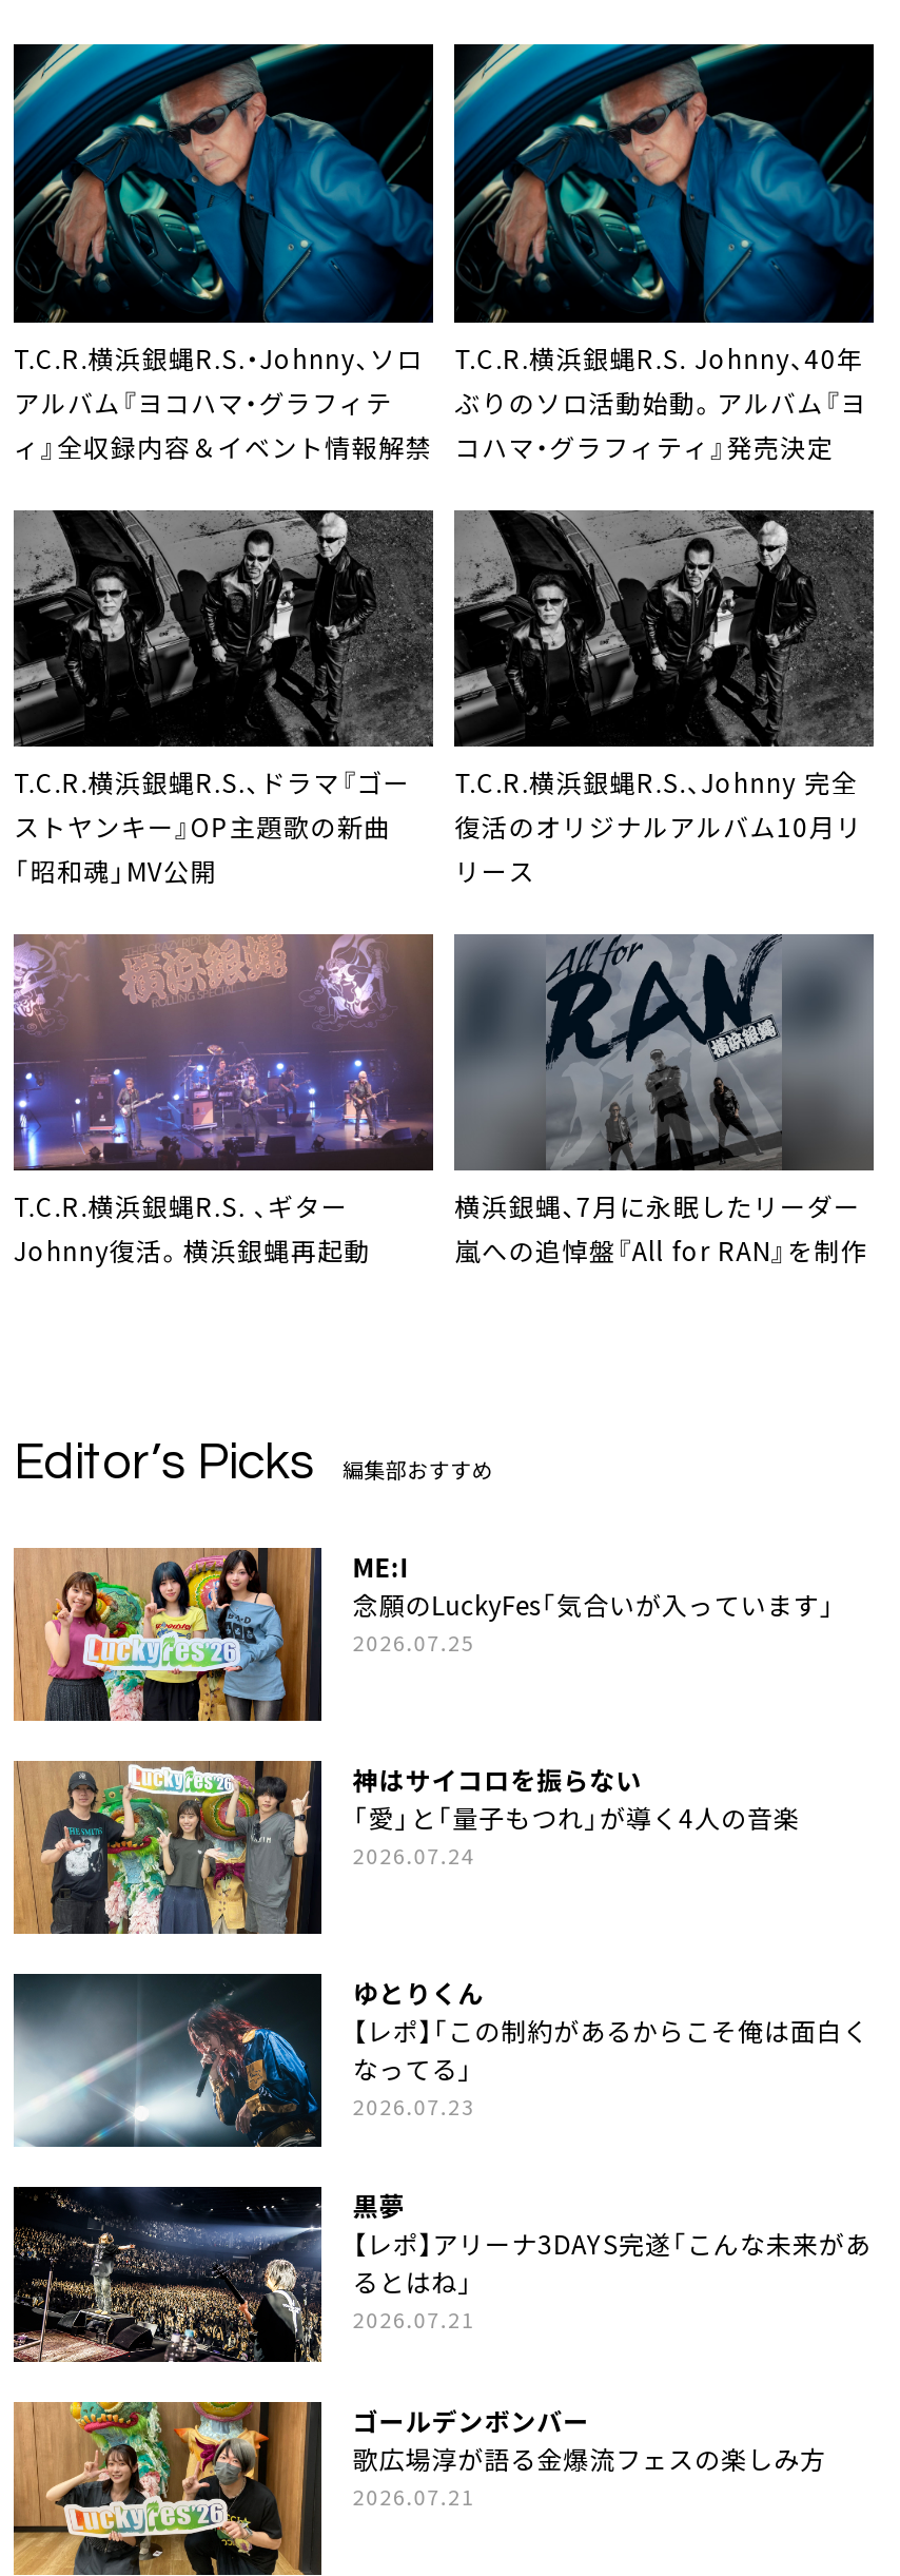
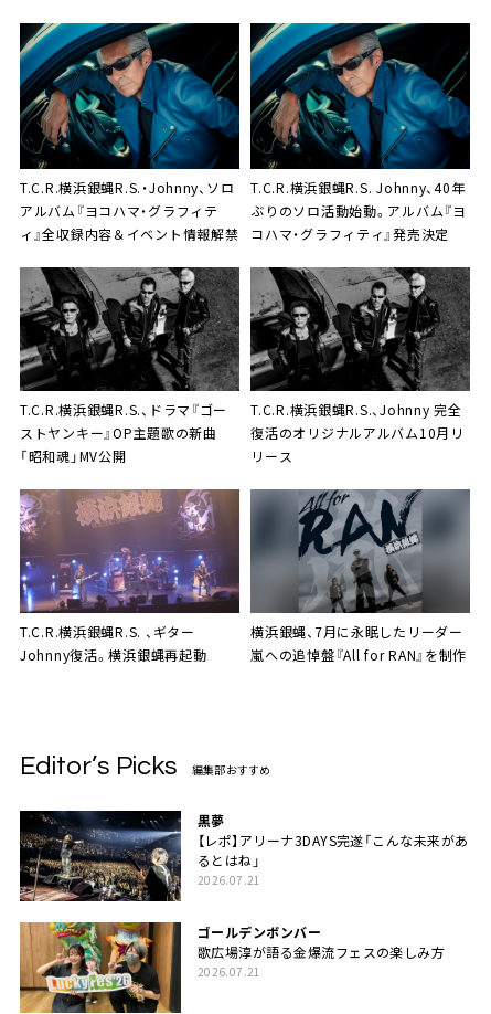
[12,1546,835,1723] [image] | ME:I | 念願のLuckyFes「気合いが入っています」 | 2026.07.25 -> none
[14,1759,800,1938] [image] | 神はサイコロを振らない | 「愛」と「量子もつれ」が導く4人の音楽 | 2026.07.24 -> none
[12,1972,869,2151] [image] | ゆとりくん | 【レポ】「この制約があるからこそ俺は面白く | なってる」 | 2026.07.23 -> none

